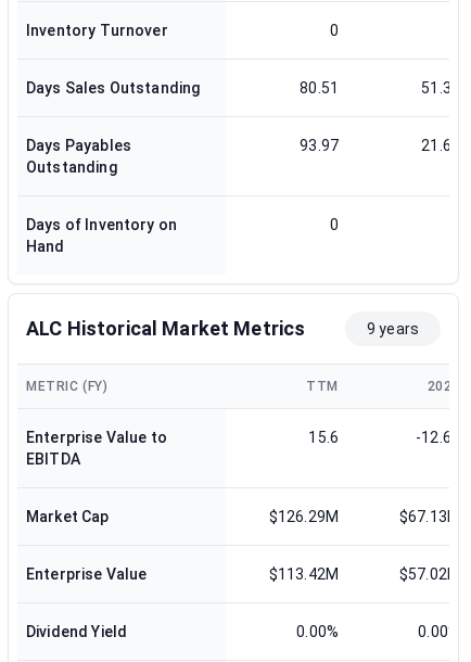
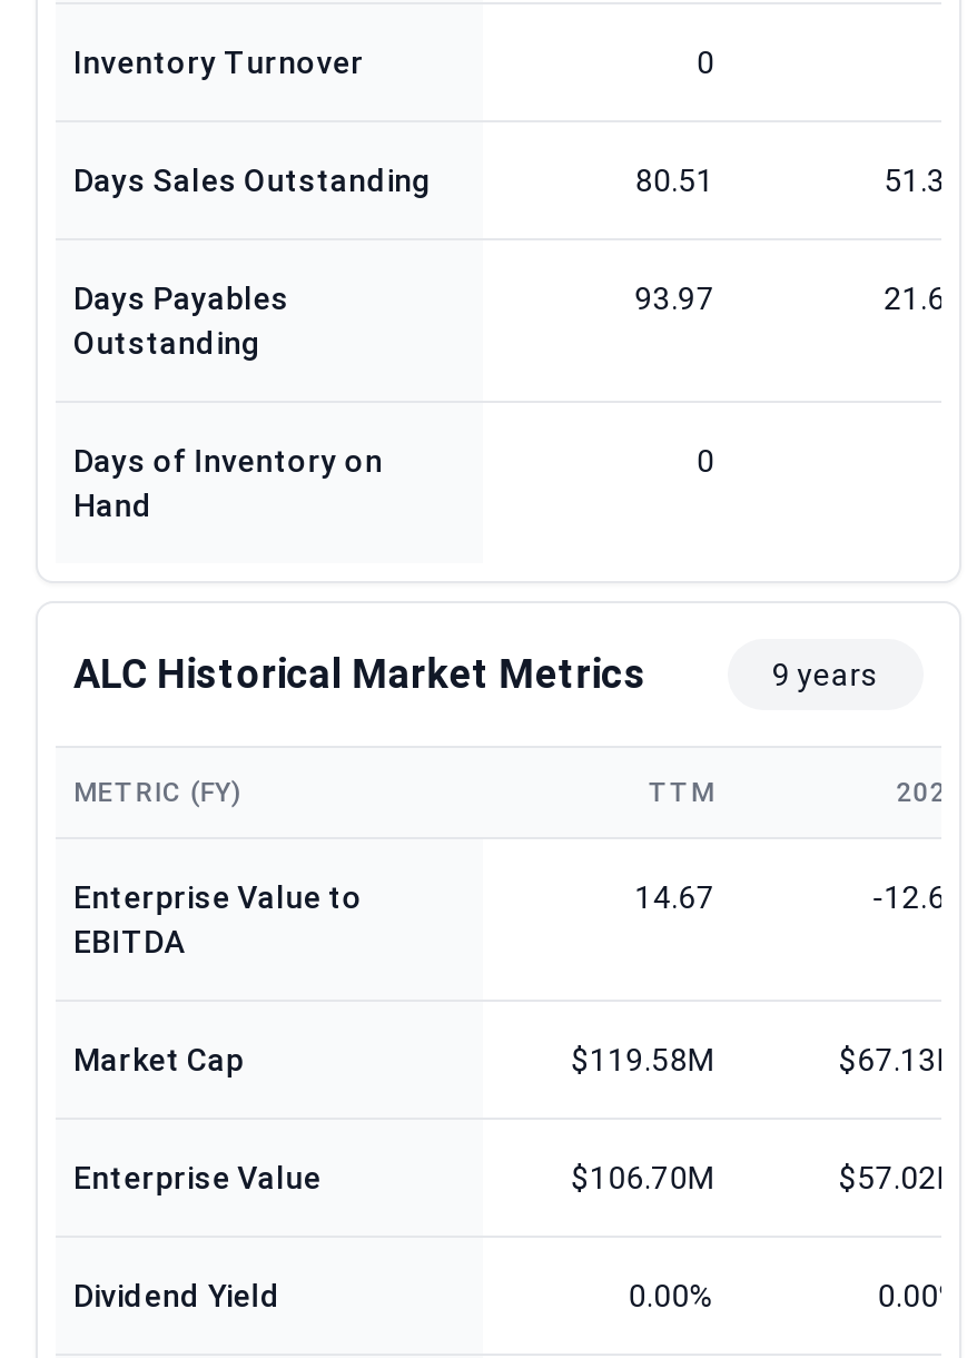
[309,429,339,446] 15.6 -> [635,879,714,915] 14.67
[269,508,339,525] $126.29M -> [572,1042,714,1077] $119.58M
[269,565,339,583] $113.42M -> [572,1160,714,1195] $106.70M

